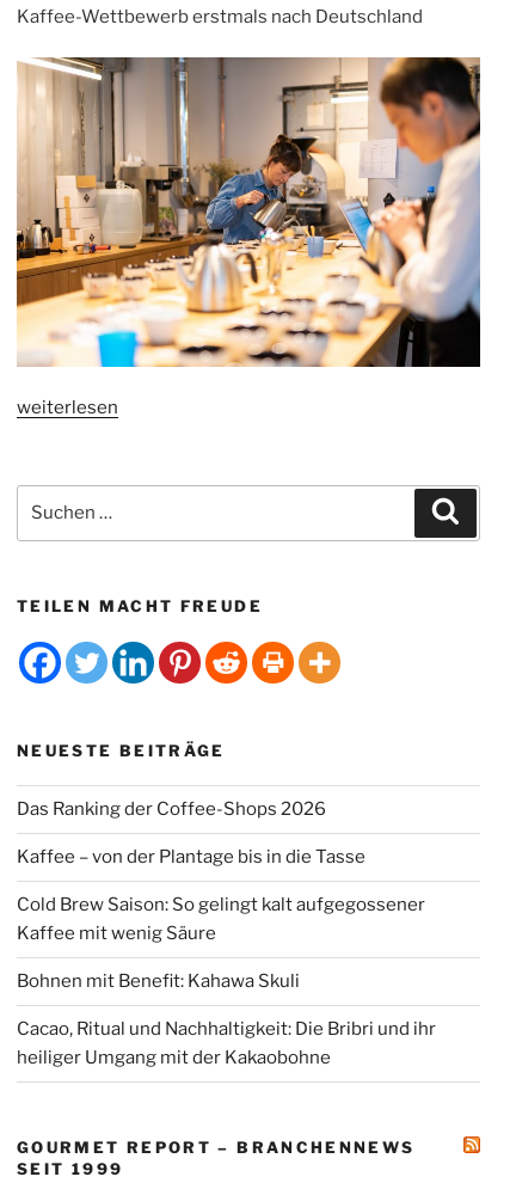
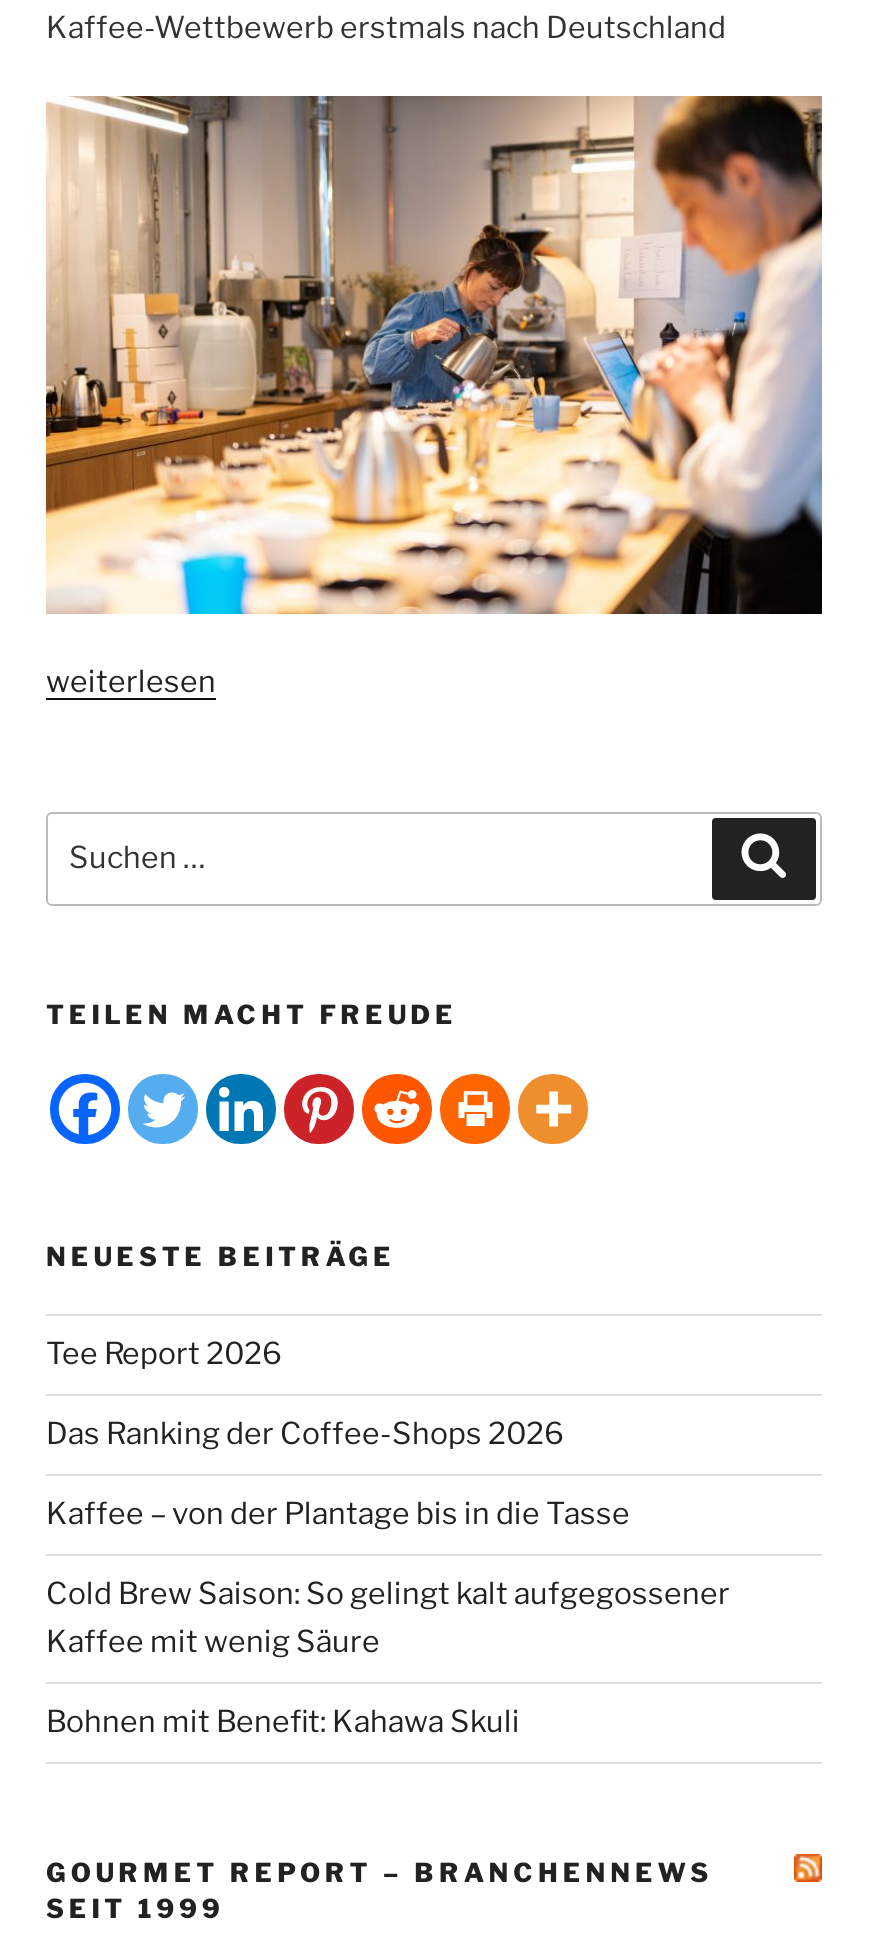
none -> [46,1336,282,1372] Tee Report 2026
moved [17,798,425,992] -> [46,1416,730,1740]: Das Ranking der Coffee-Shops 2026 | Kaffee – von der Plantage bis in die Tasse | Cold Brew Saison: So gelingt kalt aufgegossener | Kaffee mit wenig Säure | Bohnen mit Benefit: Kahawa Skuli
[17,1018,436,1069] Cacao, Ritual und Nachhaltigkeit: Die Bribri und ihr | heiliger Umgang mit der Kakaobohne -> none

